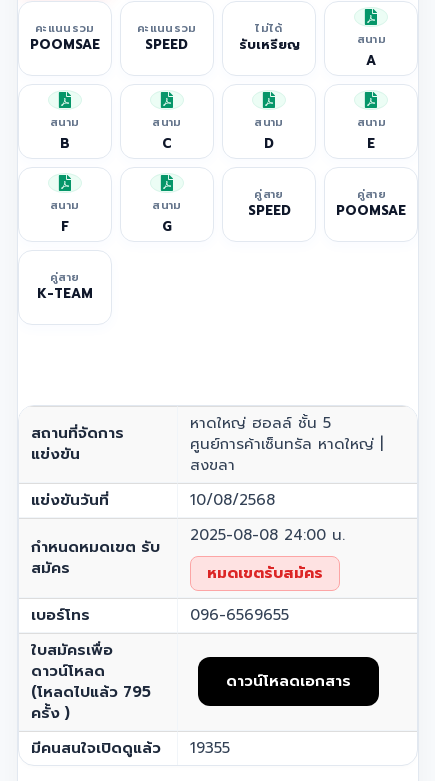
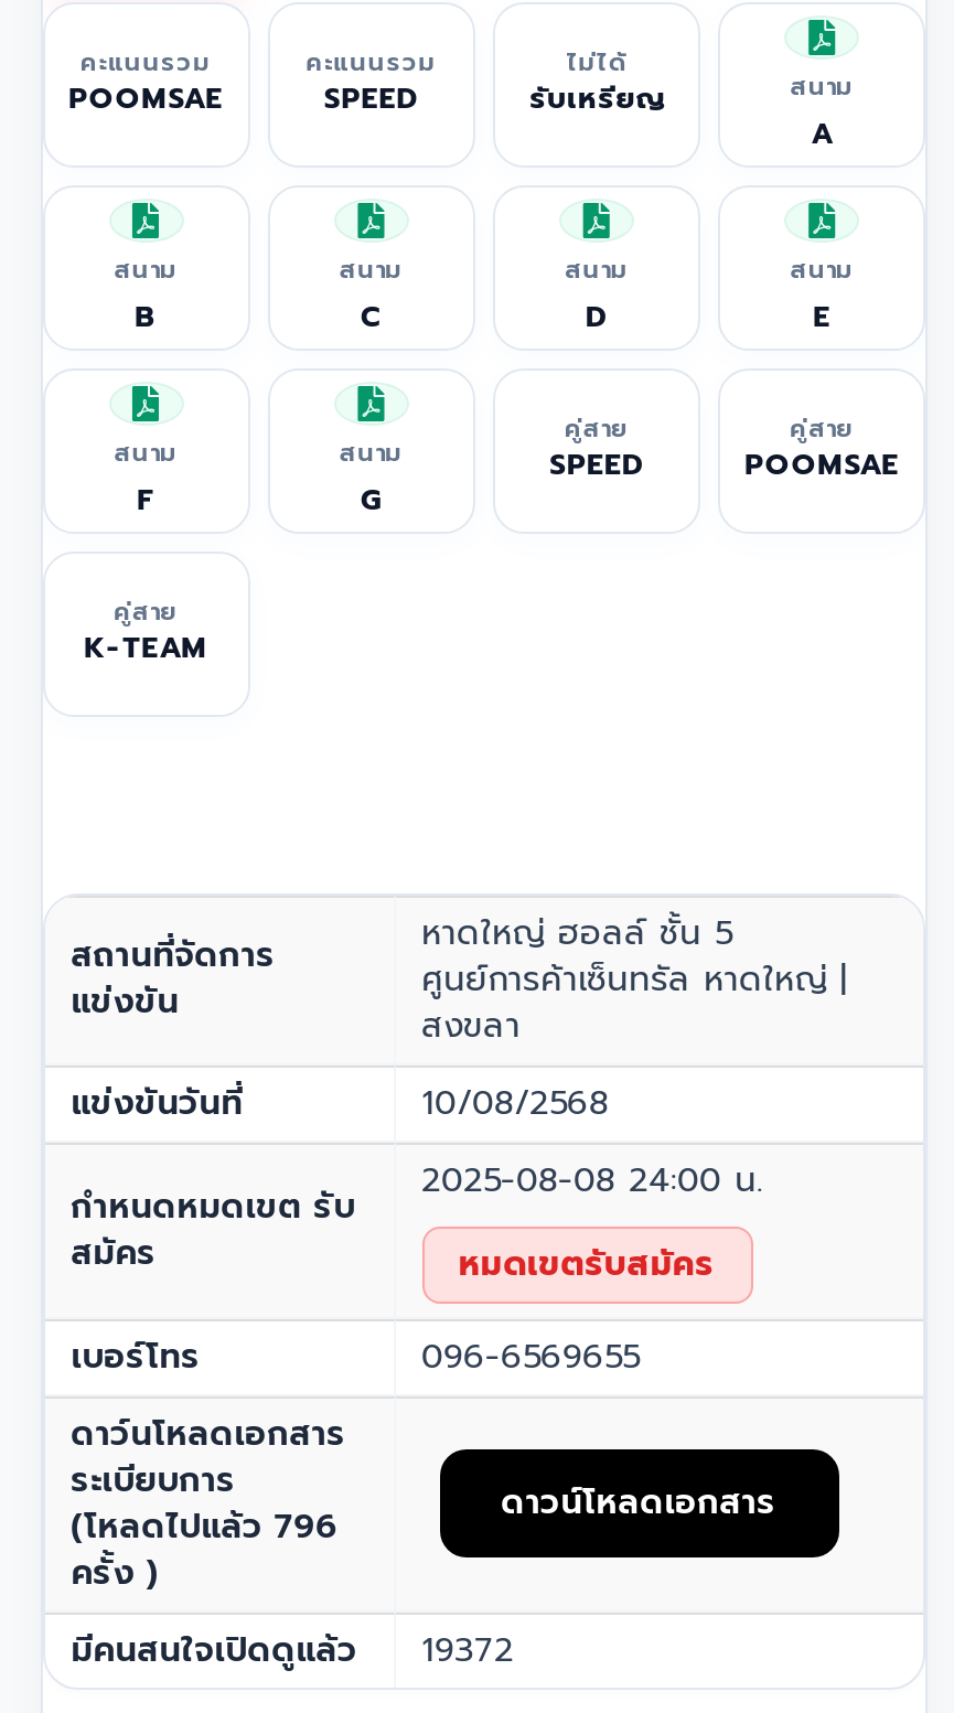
[31,639,151,703] ใบสมัครเพื่อ | ดาวน์โหลด | (โหลดไปแล้ว795 -> [71,1410,347,1551] ดาว์นโหลดเอกสาร | ระเบียบการ | (โหลดไปแล้ว796
[31,737,230,759] มีคนสนใจเปิดดูแล้ว 19355 -> [71,1626,514,1674] มีคนสนใจเปิดดูแล้ว 19372

